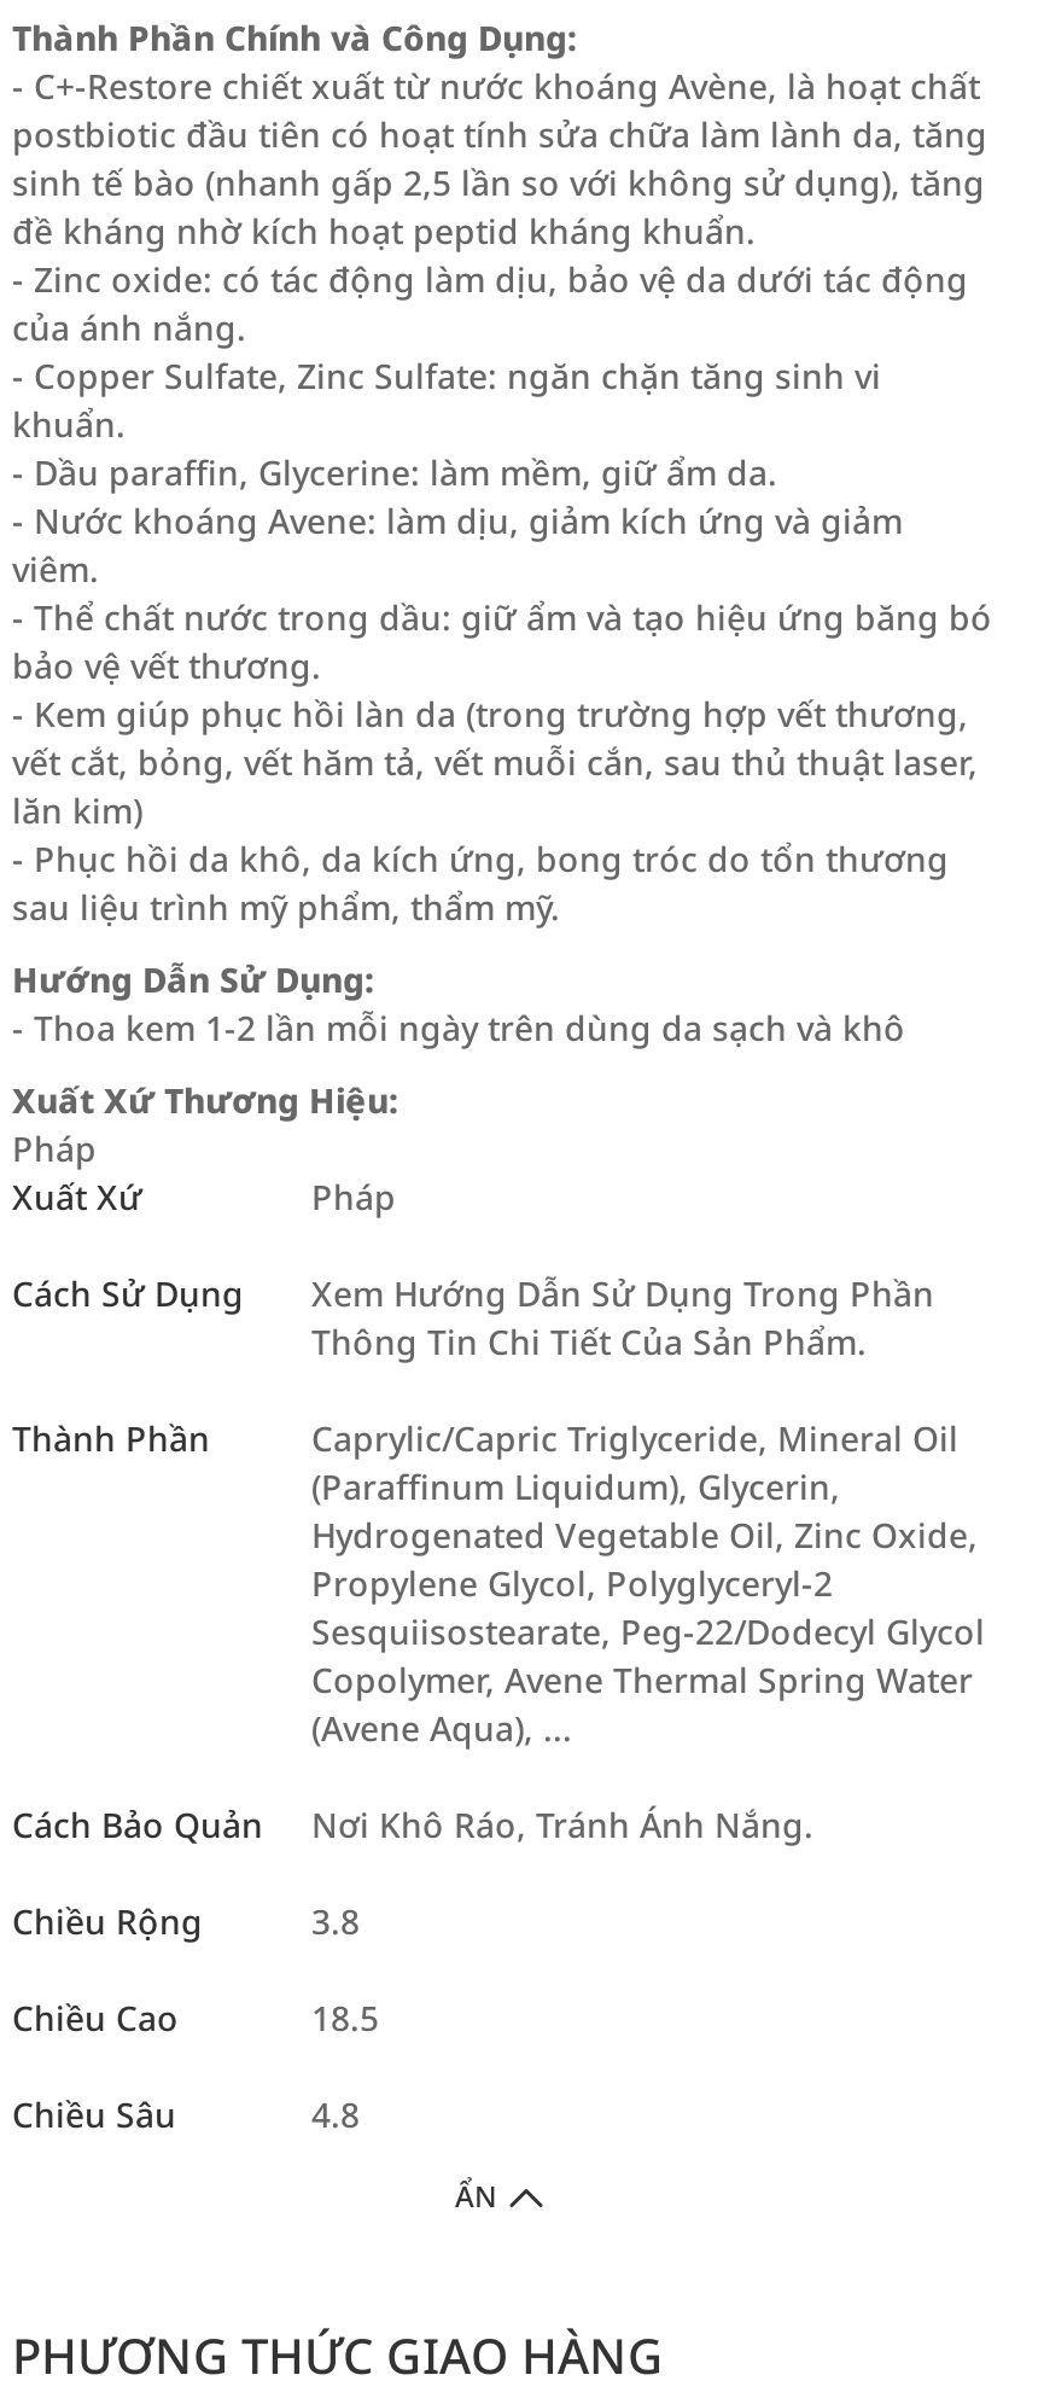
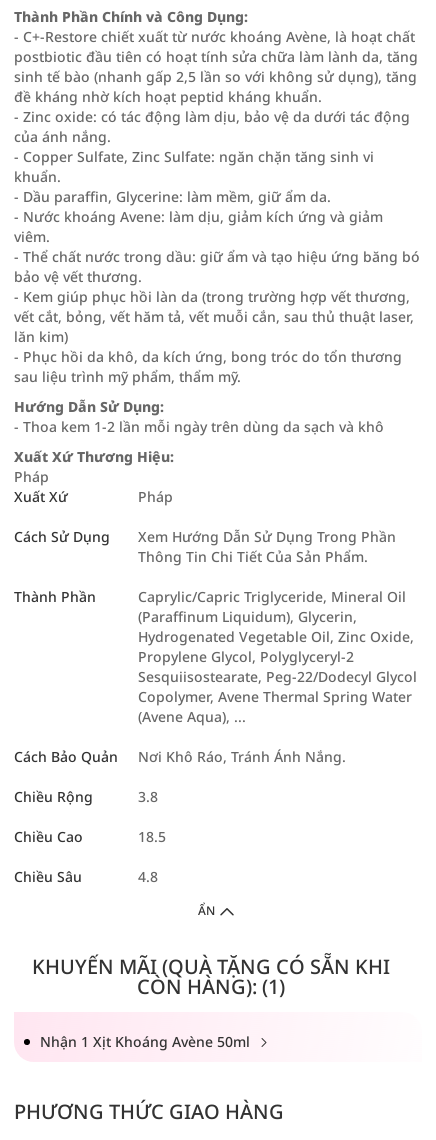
none -> [31,953,389,1051] KHUYẾN MÃI (QUÀ TẶNG CÓ SẴN KHI | CÒN HÀNG): (1) | Nhận 1 Xịt Khoáng Avène 50ml

